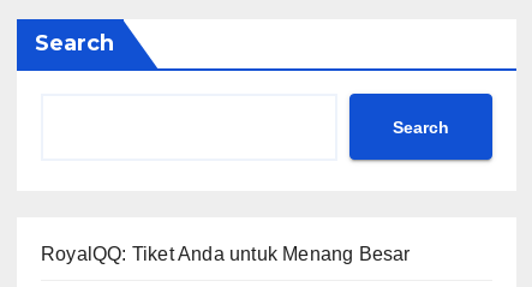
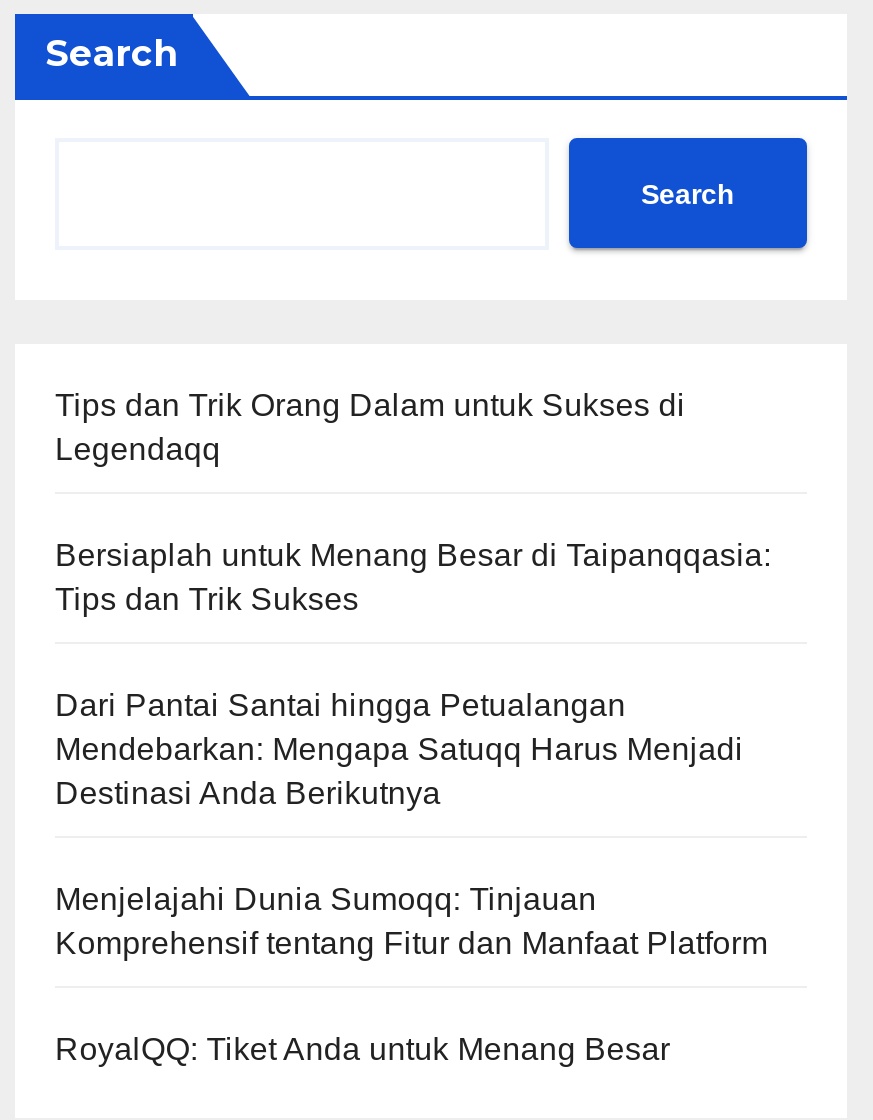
none -> [55,388,771,960] Tips dan Trik Orang Dalam untuk Sukses di | Legendaqq | Bersiaplah untuk Menang Besar di Taipanqqasia: | Tips dan Trik Sukses | Dari Pantai Santai hingga Petualangan | Mendebarkan: Mengapa Satuqq Harus Menjadi | Destinasi Anda Berikutnya | Menjelajahi Dunia Sumoqq: Tinjauan | Komprehensif tentang Fitur dan Manfaat Platform

